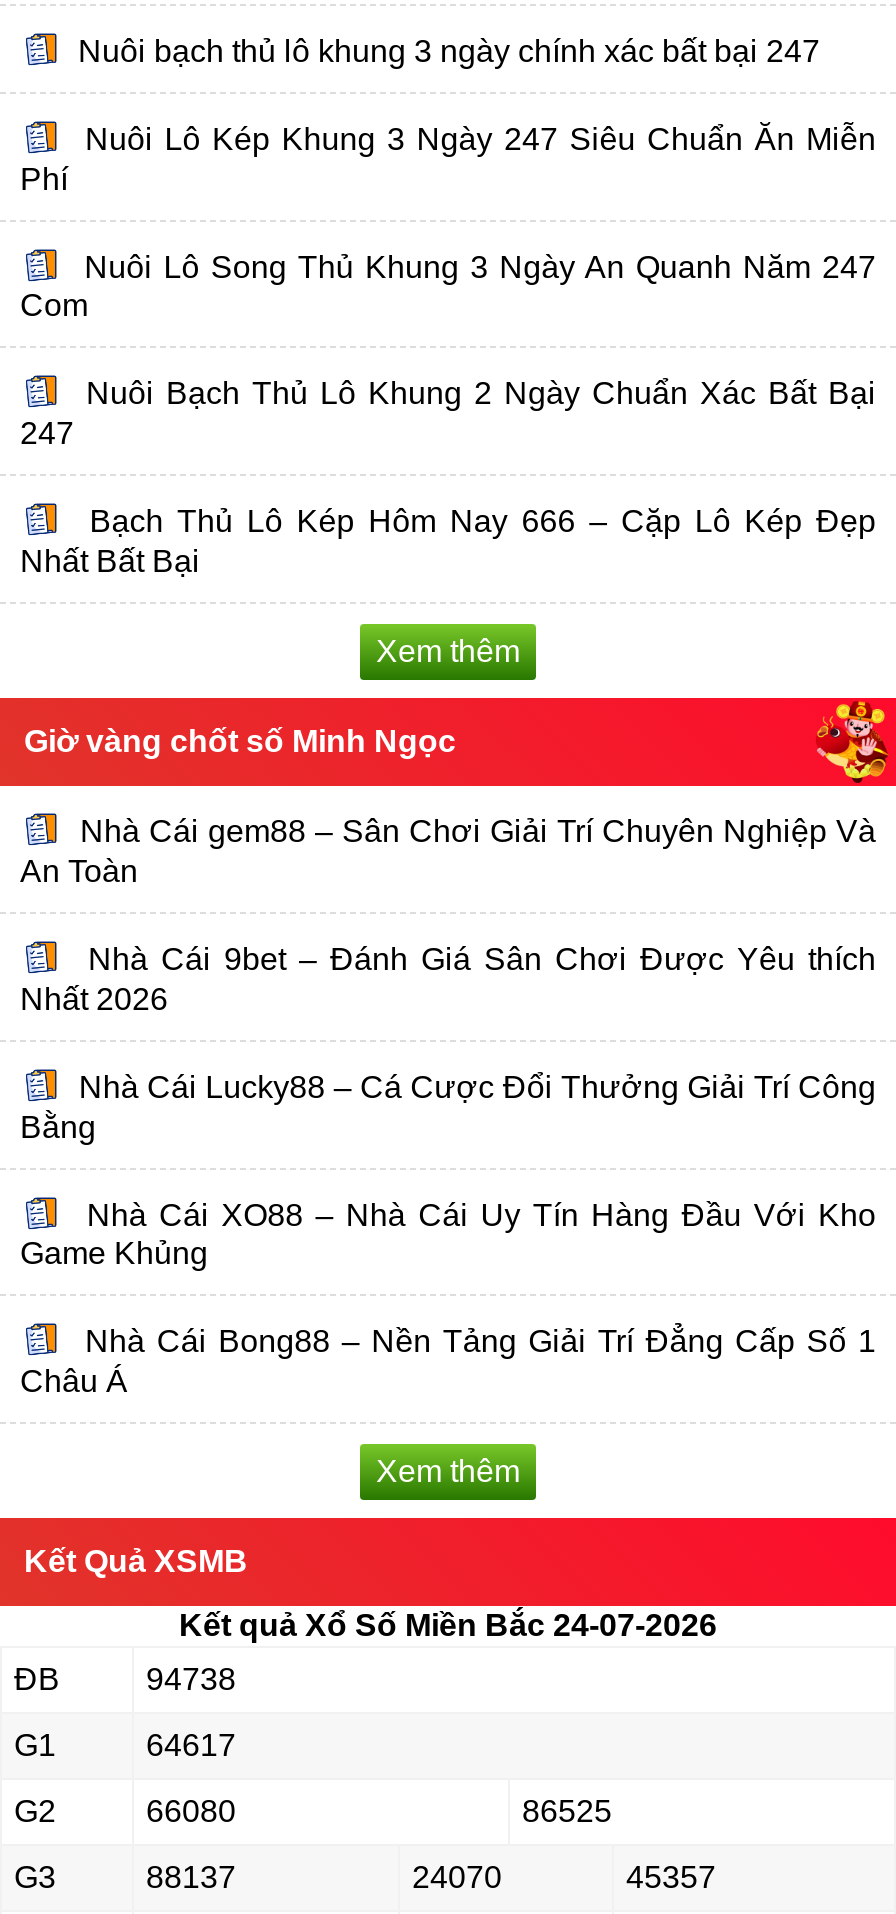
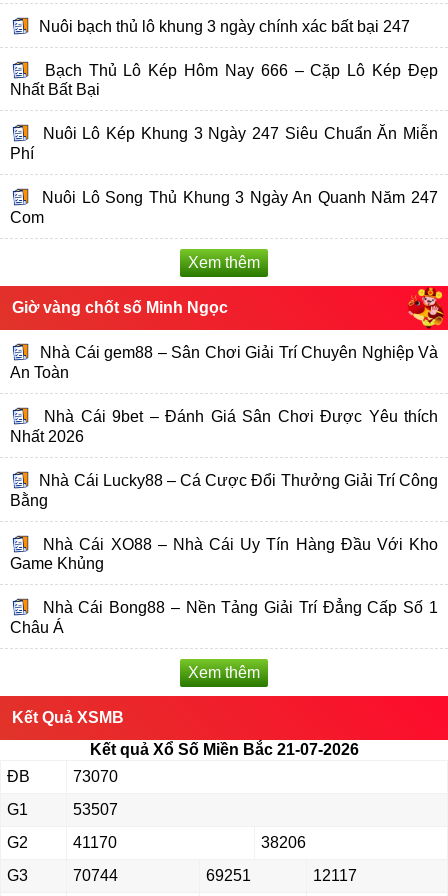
moved [20,121,876,323] -> [10,125,438,226]: Nuôi Lô Kép Khung 3 Ngày 247 Siêu Chuẩn Ăn Miễn | Phí | Nuôi Lô Song Thủ Khung 3 Ngày An Quanh Năm 247 | Com
[20,376,876,450] Nuôi Bạch Thủ Lô Khung 2 Ngày Chuẩn Xác Bất Bại | 247 -> none
moved [20,504,876,578] -> [10,61,438,98]: Bạch Thủ Lô Kép Hôm Nay 666 – Cặp Lô Kép Đẹp | Nhất Bất Bại
[179,1608,717,1642] Kết quả Xổ Số Miền Bắc 24-07-2026 -> [89,741,358,758] Kết quả Xổ Số Miền Bắc 21-07-2026
[146,1662,236,1696] 94738 -> [73,768,118,785] 73070
[146,1728,236,1762] 64617 -> [73,801,118,818] 53507
[146,1794,236,1828] 66080 -> [73,834,117,851] 41170
[522,1794,612,1828] 86525 -> [261,834,306,851] 38206
[146,1860,236,1894] 88137 -> [73,867,118,884] 70744
[412,1860,502,1894] 24070 -> [206,867,251,884] 69251
[626,1860,716,1894] 45357 -> [313,867,357,884] 12117

